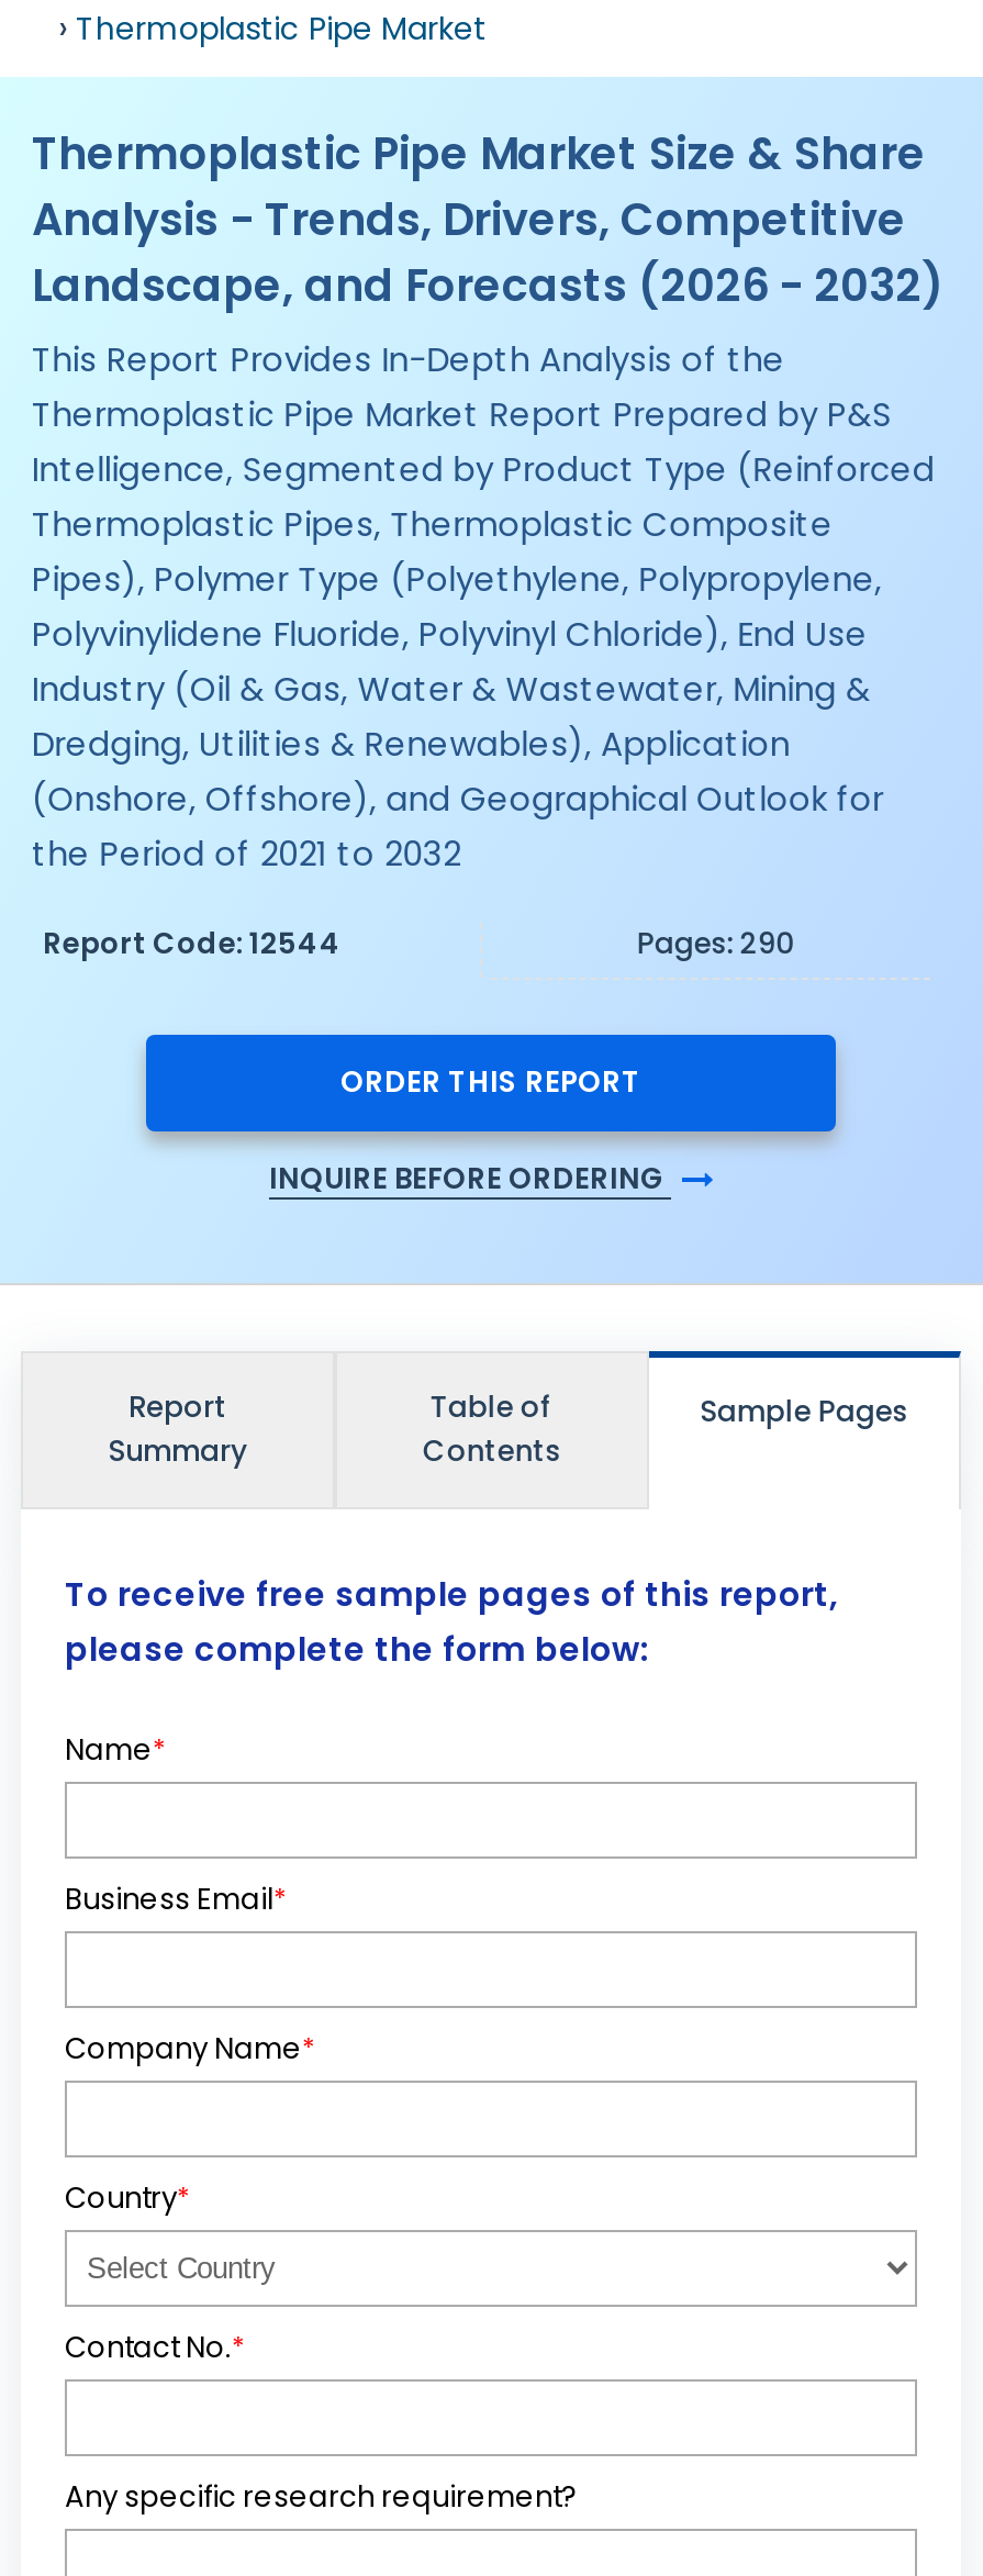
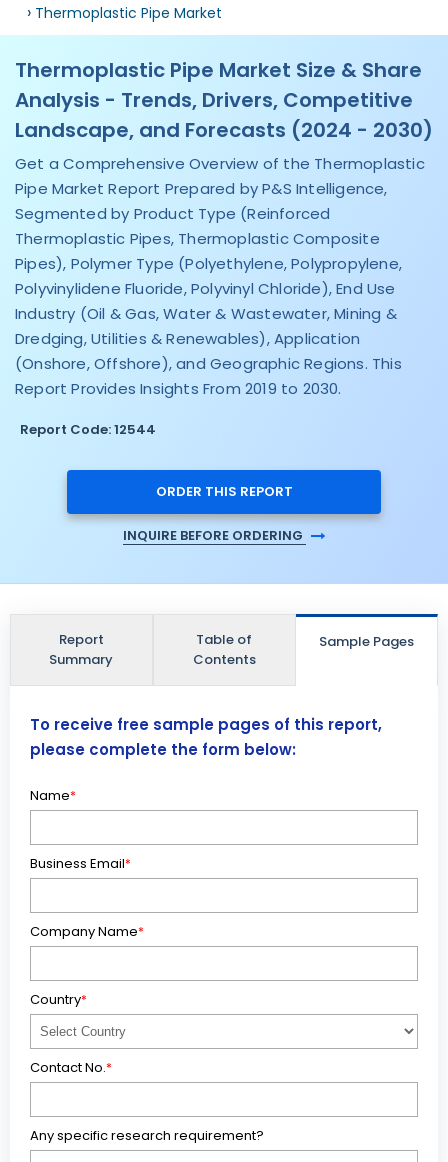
[32,255,943,492] Landscape, and Forecasts (2026 - 2032) | This Report Provides In-Depth Analysis of the | Thermoplastic Pipe Market Report Prepared by P&S | Intelligence, Segmented by Product Type (Reinforced -> [15,116,433,224] Landscape, and Forecasts (2024 - 2030) | Get a Comprehensive Overview of the Thermoplastic | Pipe Market Report Prepared by P&S Intelligence, | Segmented by Product Type (Reinforced
[32,776,884,877] (Onshore, Offshore), and Geographical Outlook for | the Period of 2021 to 2032 -> [15,353,402,399] (Onshore, Offshore), and Geographic Regions. This | Report Provides Insights From 2019 to 2030.
[637,923,795,964] Pages: 290 -> none

